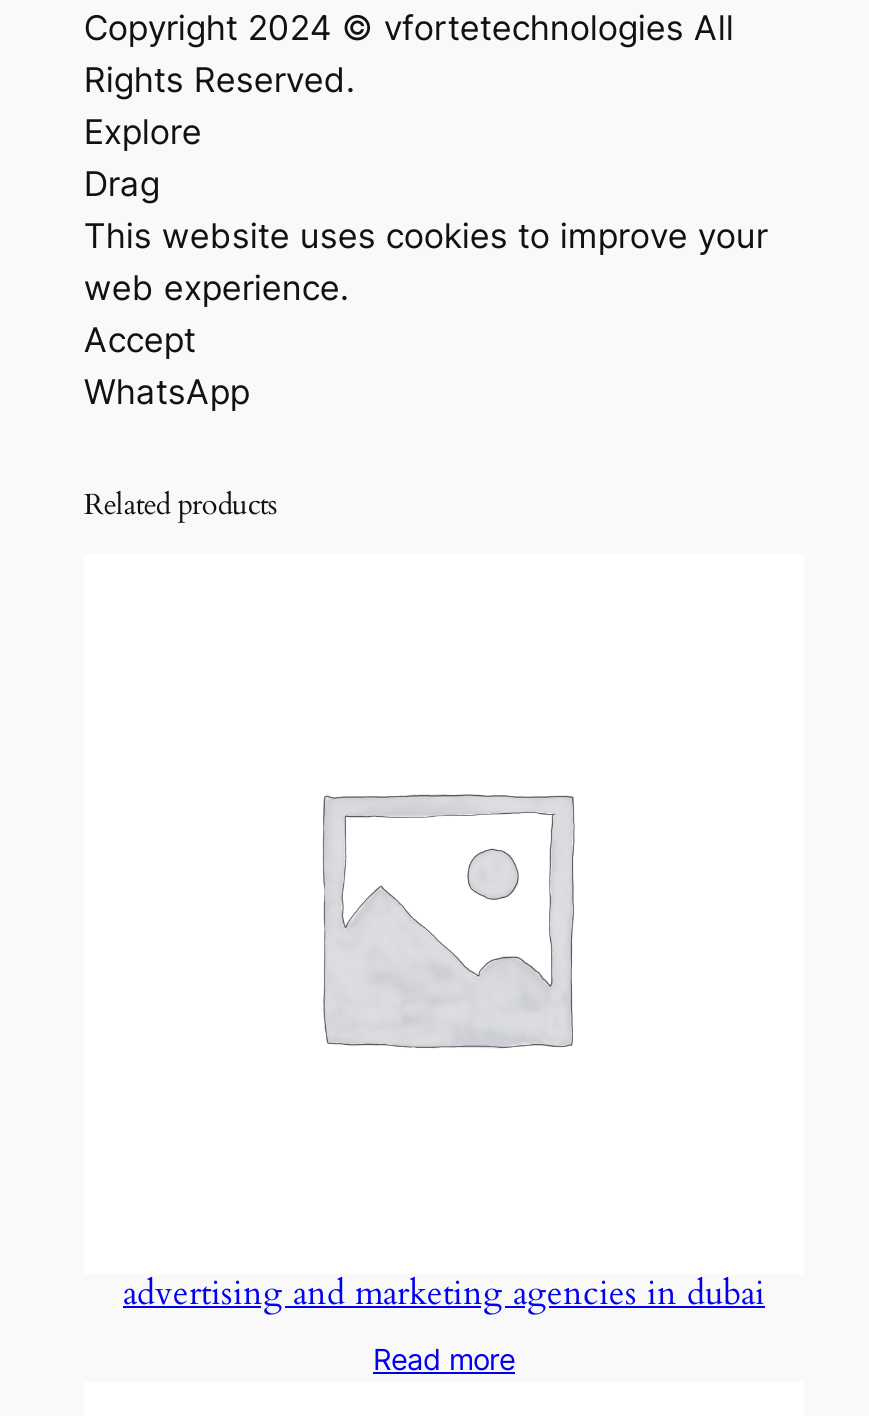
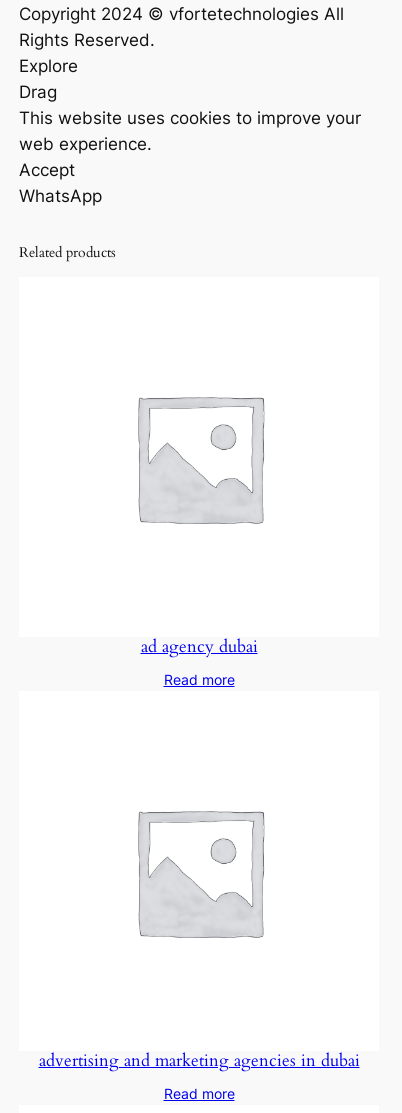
none -> [140,635,257,688] ad agency dubai | Read more

